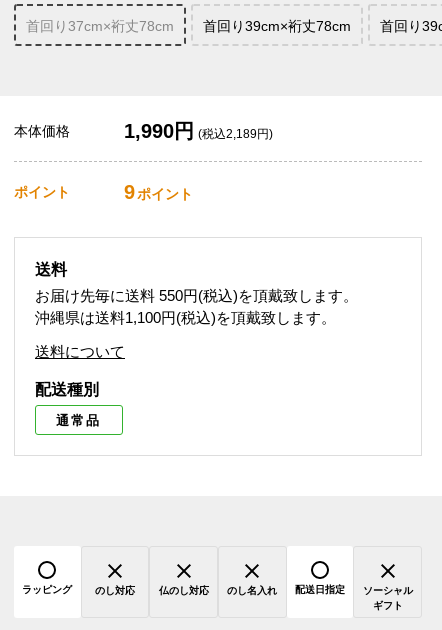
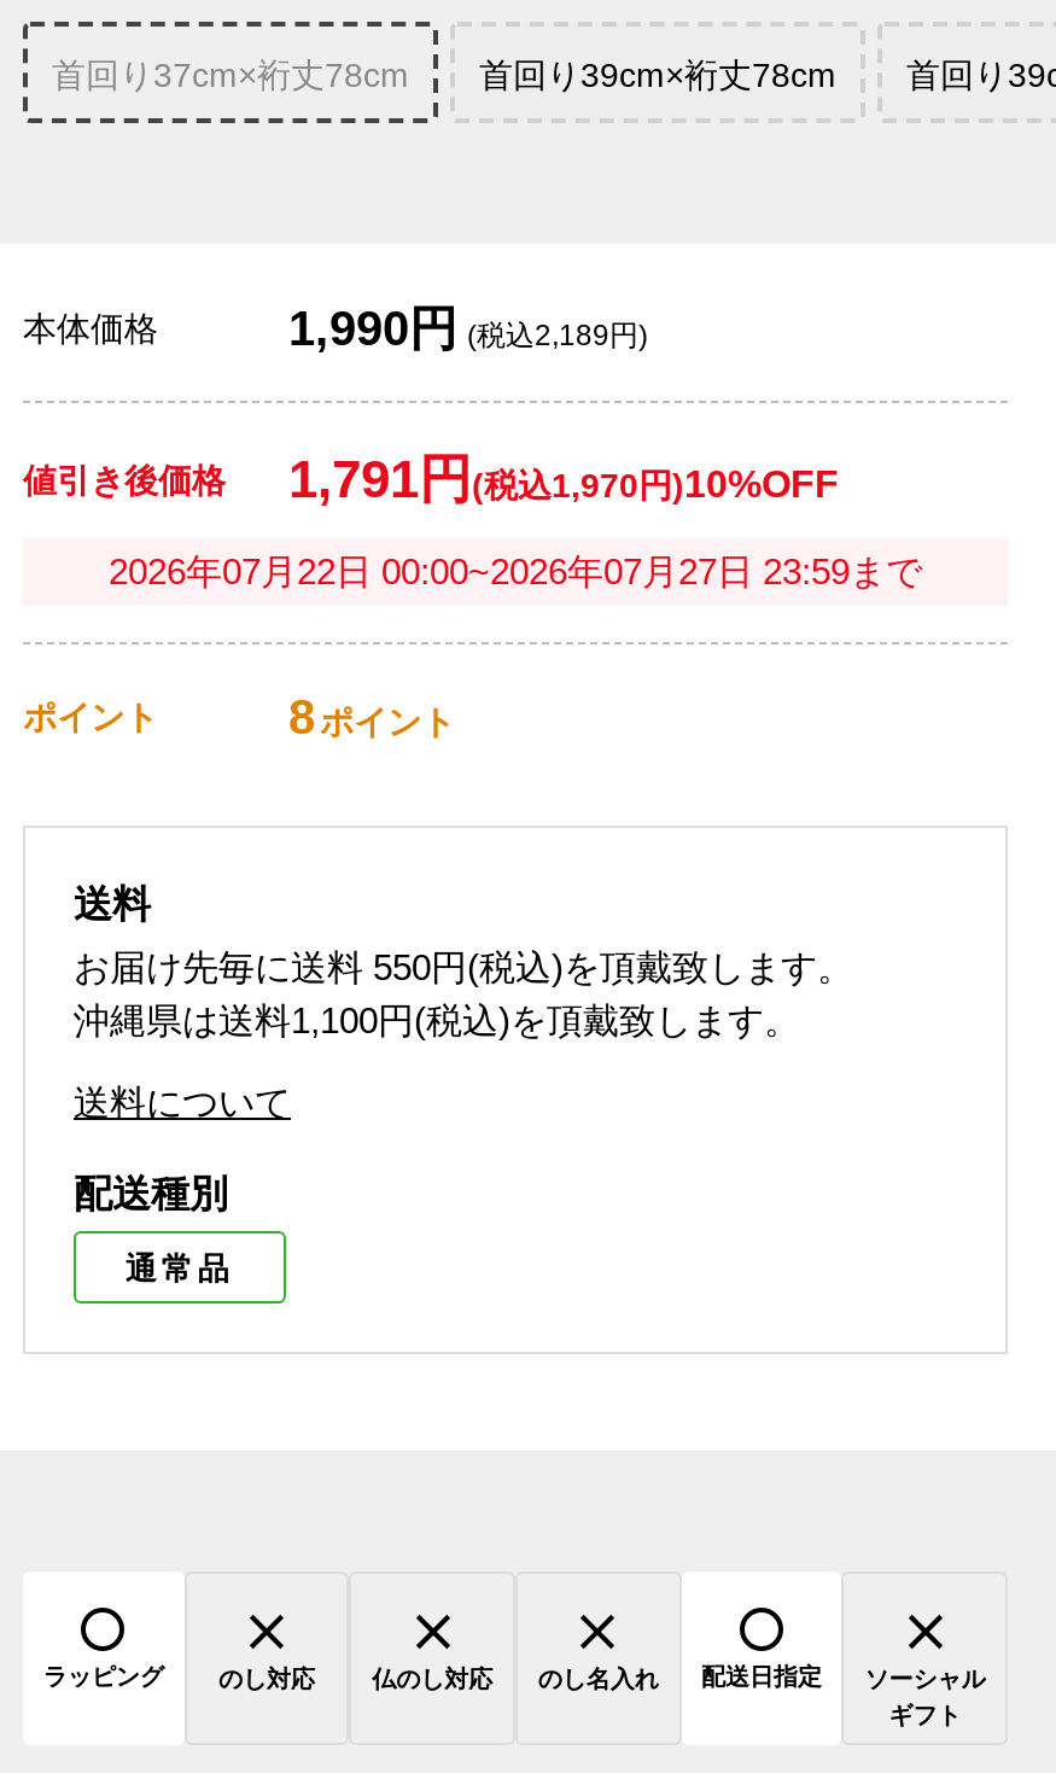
none -> [23,450,922,592] 値引き後価格 | 1,791円(税込1,970円)10%OFF | 2026年07月22日 00:00~2026年07月27日 23:59まで
[124,181,193,203] 9 ポイント -> [288,691,455,744] 8 ポイント

